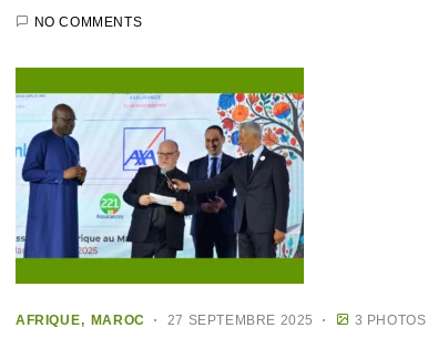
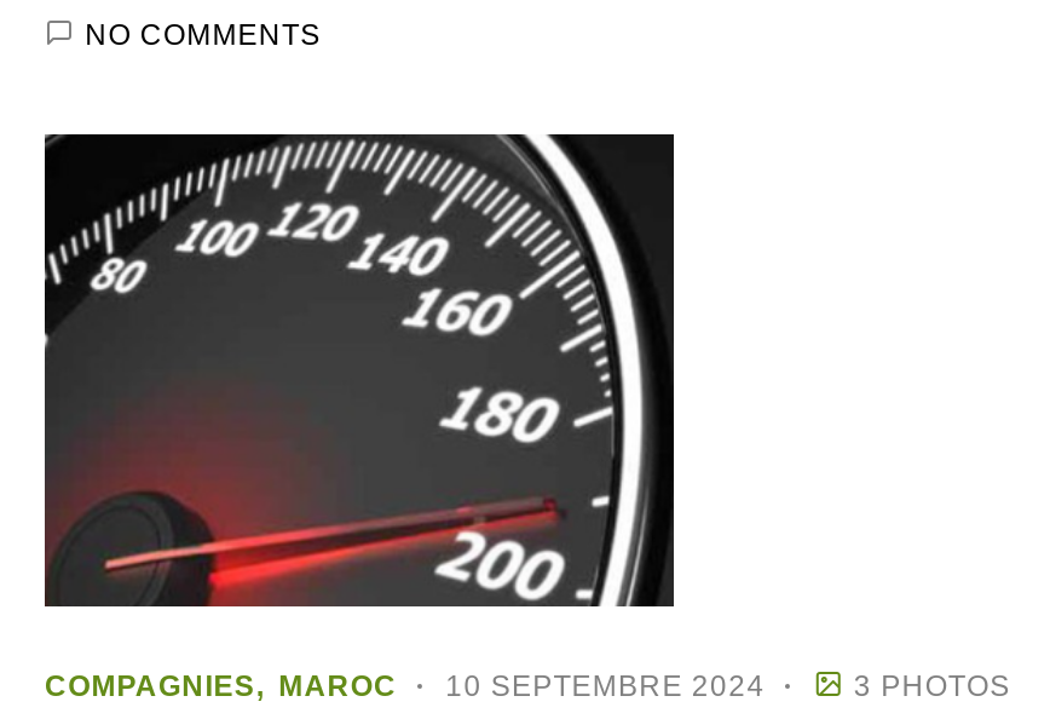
[14,66,305,328] [image] | AFRIQUE -> [42,132,676,703] [image] | COMPAGNIES
[167,312,314,328] 27 SEPTEMBRE 2025 -> [445,669,765,703] 10 SEPTEMBRE 2024

